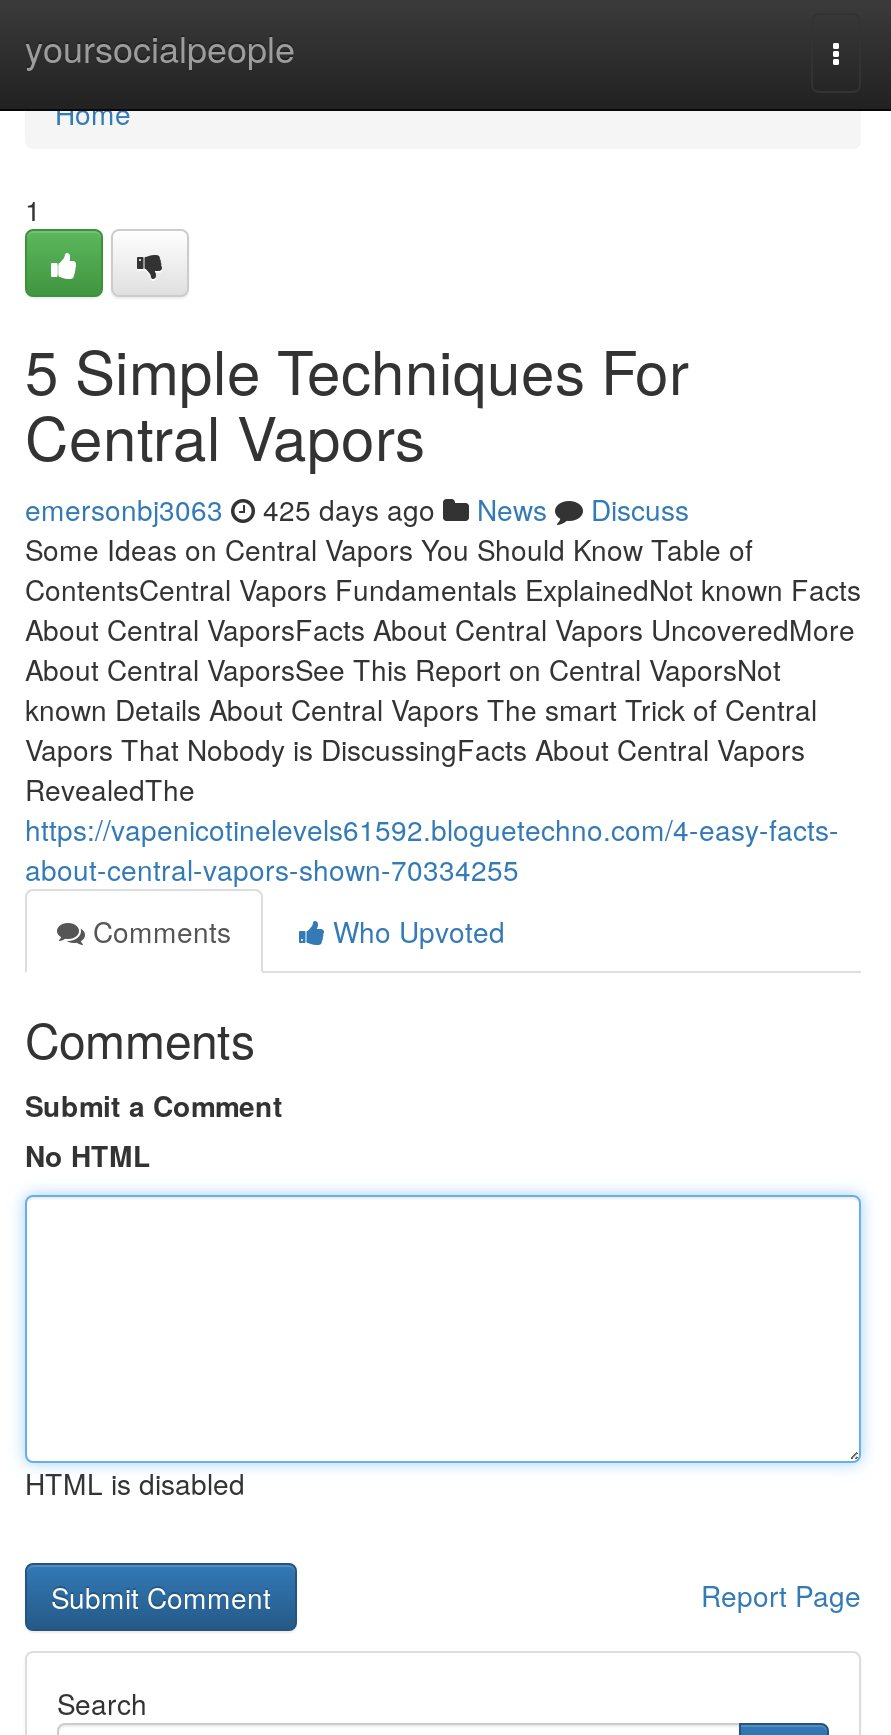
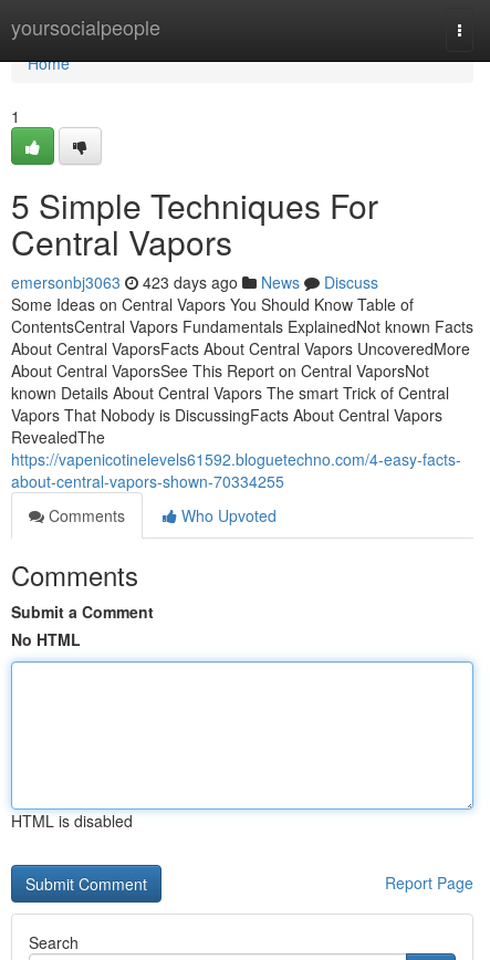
[25,489,689,529] emersonbj3063 425 days ago News Discuss -> [11,271,378,293] emersonbj3063 423 days ago News Discuss

